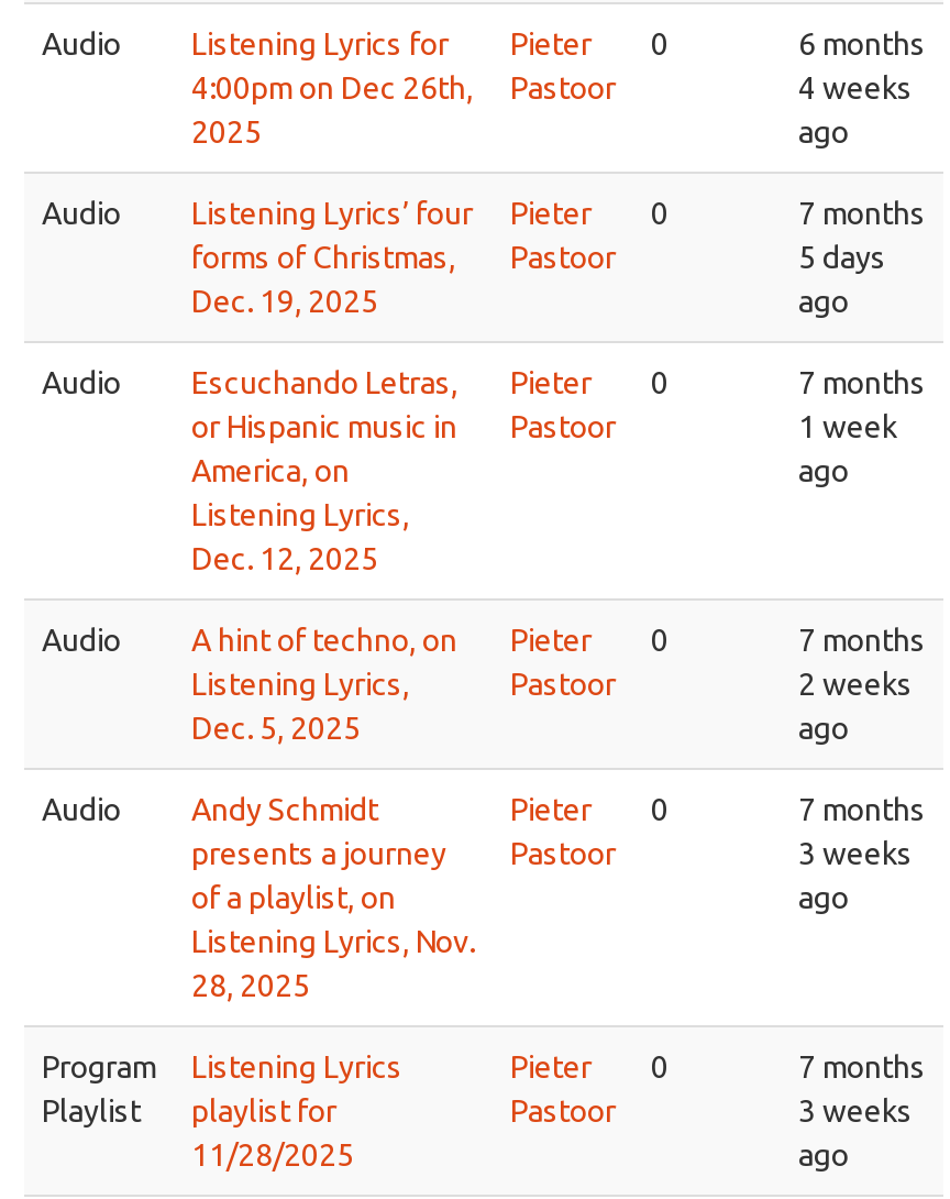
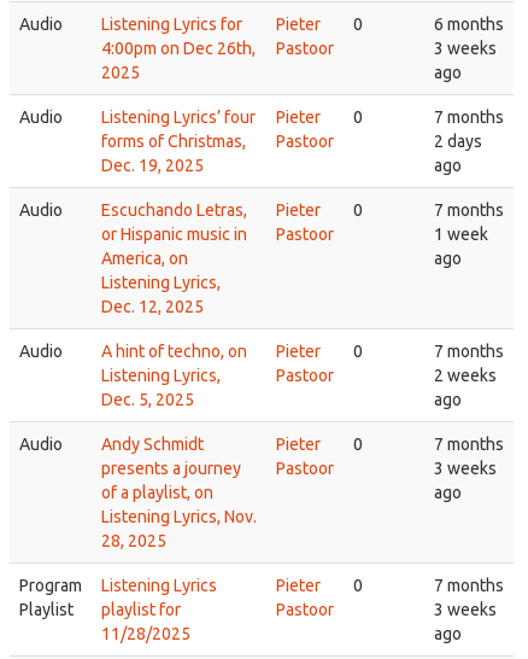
[798,70,913,106] 4 weeks -> [434,39,497,58] 3 weeks
[798,240,886,275] 5 days -> [434,132,482,151] 2 days

